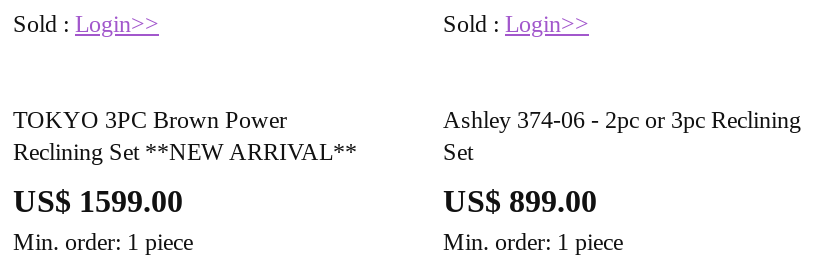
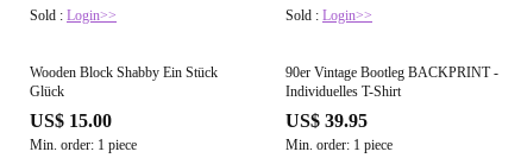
[13,105,357,165] TOKYO 3PC Brown Power | Reclining Set **NEW ARRIVAL** -> [30,64,218,99] Wooden Block Shabby Ein Stück | Glück
[443,105,801,165] Ashley 374-06 - 2pc or 3pc Reclining | Set -> [285,64,498,99] 90er Vintage Bootleg BACKPRINT - | Individuelles T-Shirt
[13,183,183,217] US$ 1599.00 -> [30,110,112,130] US$ 15.00
[443,183,597,217] US$ 899.00 -> [285,110,368,130] US$ 39.95

